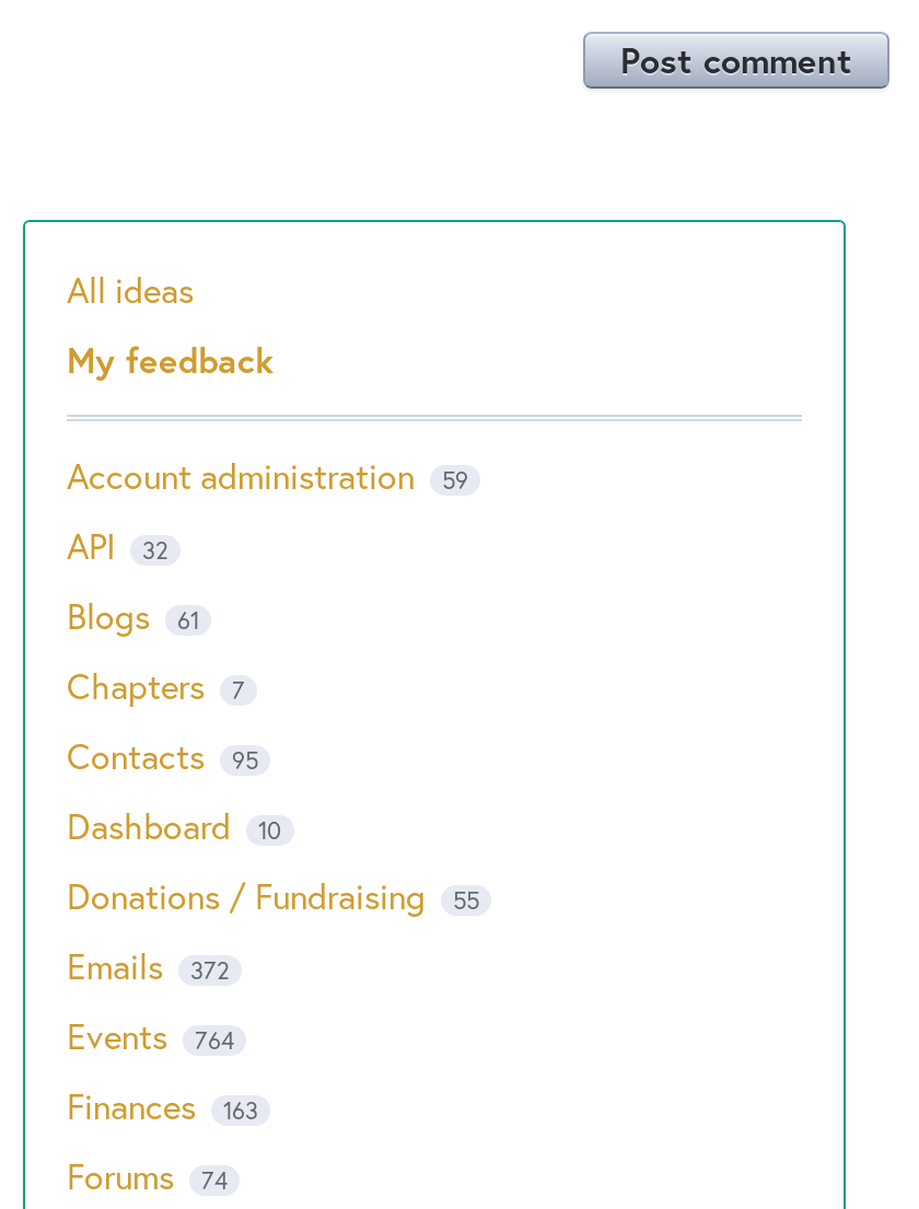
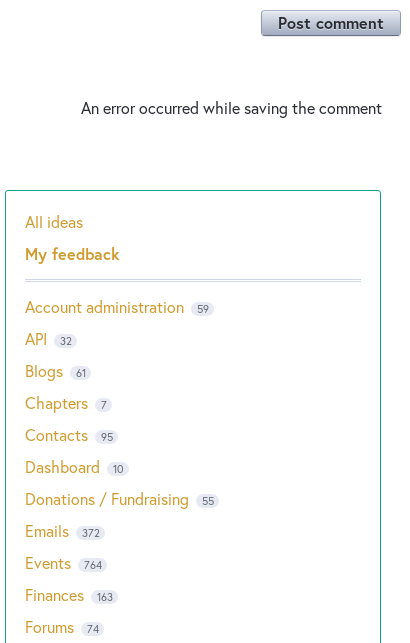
none -> [81,97,382,118] An error occurred while saving the comment

